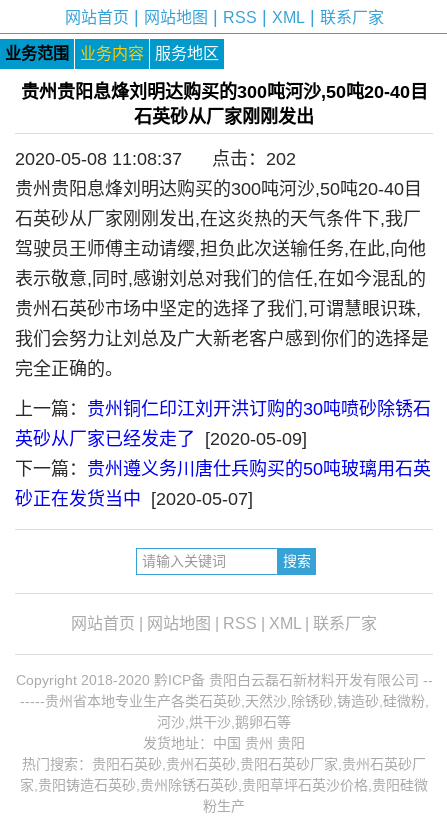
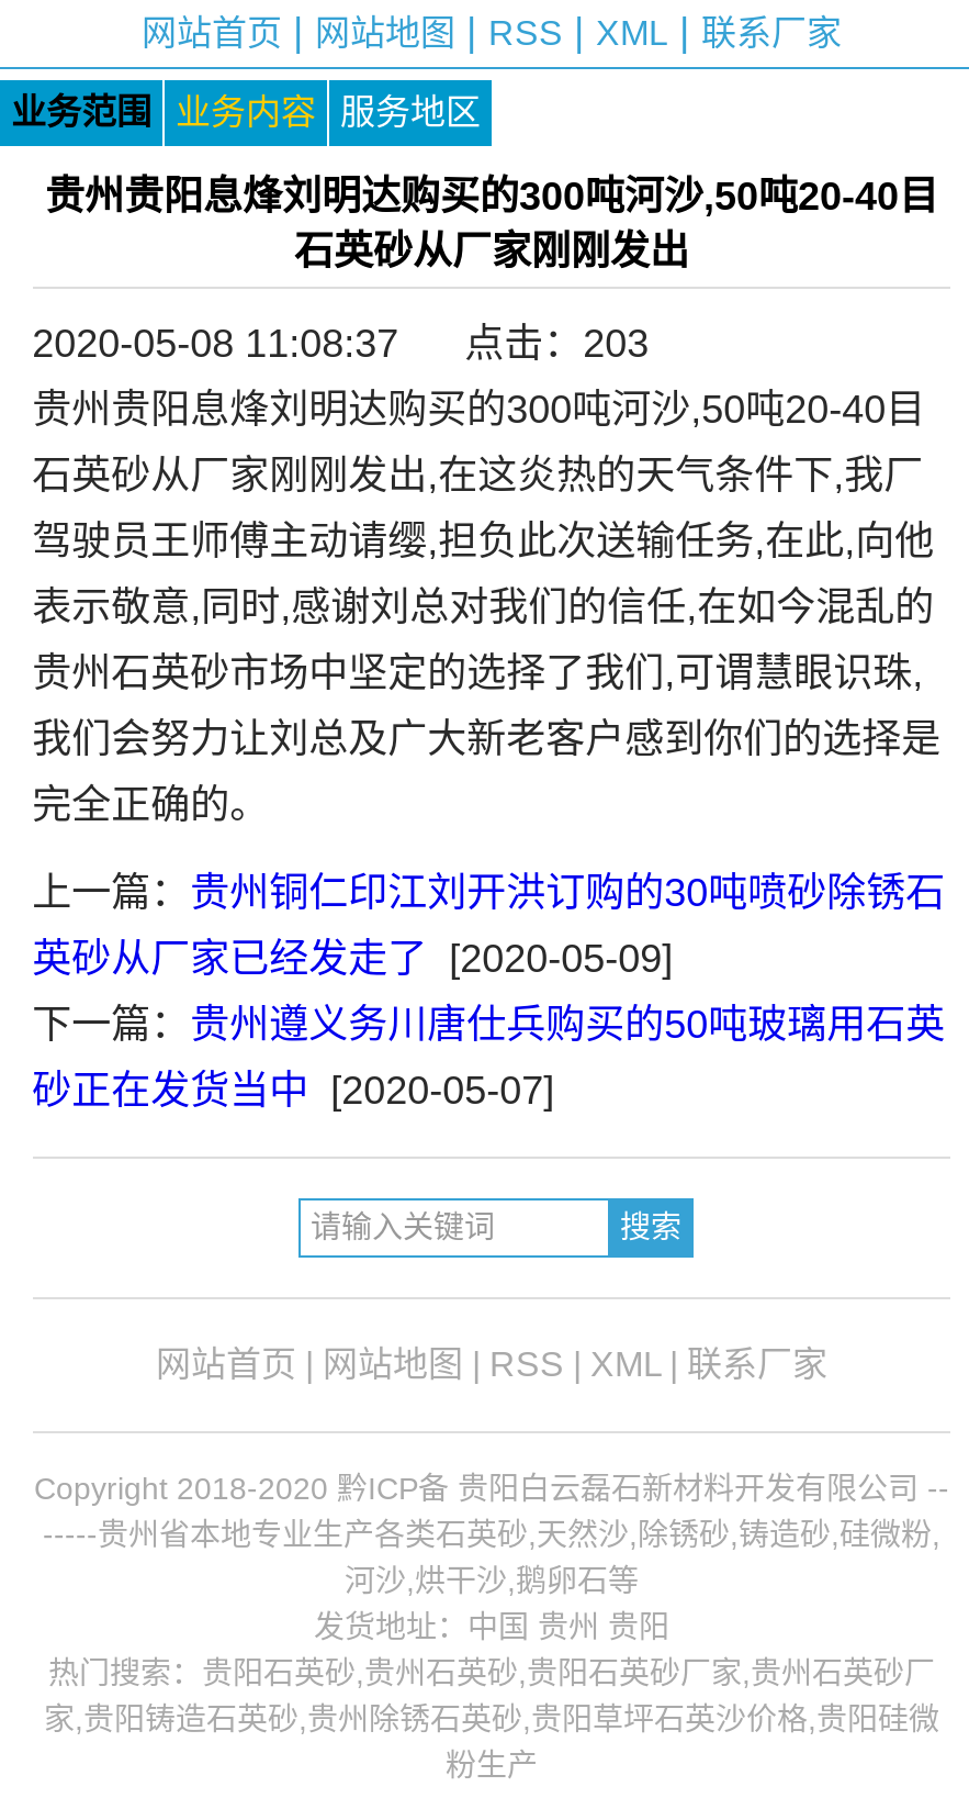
[15,149,296,169] 2020-05-08 11:08:37 点击：202 -> [32,322,649,366] 2020-05-08 11:08:37 点击：203

